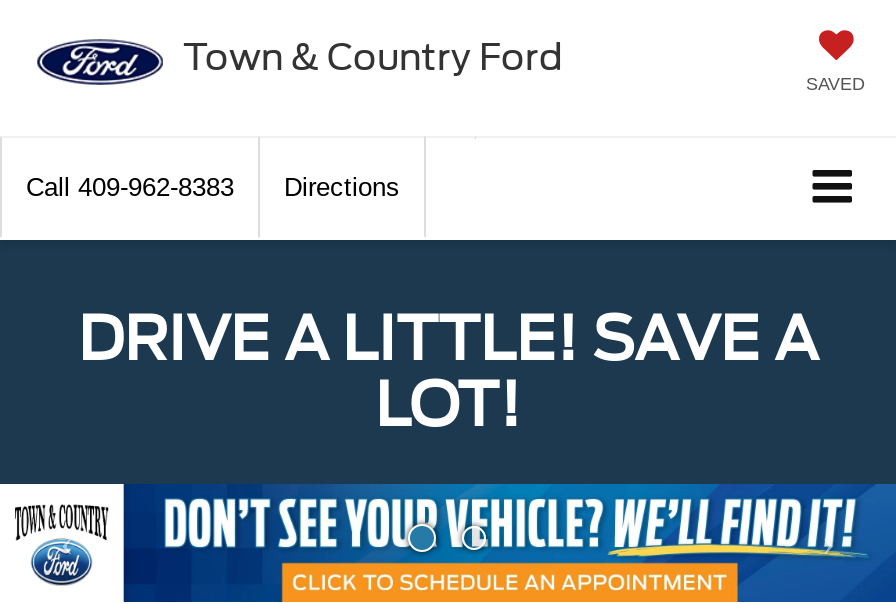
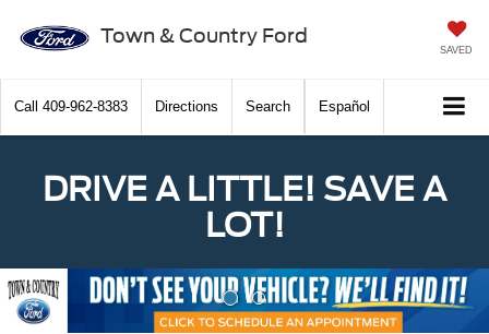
none -> [246,99,370,115] Search | Español

